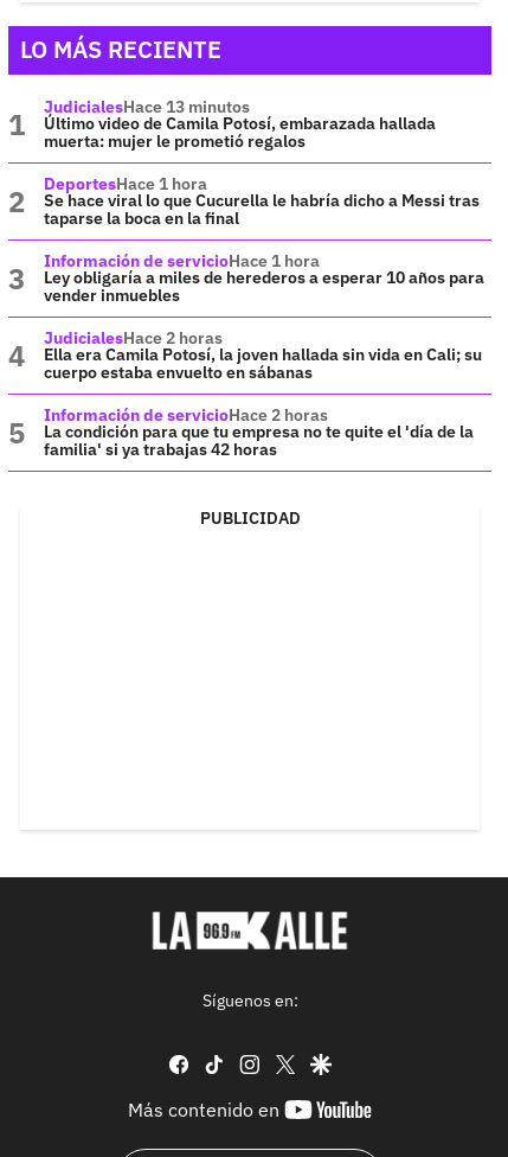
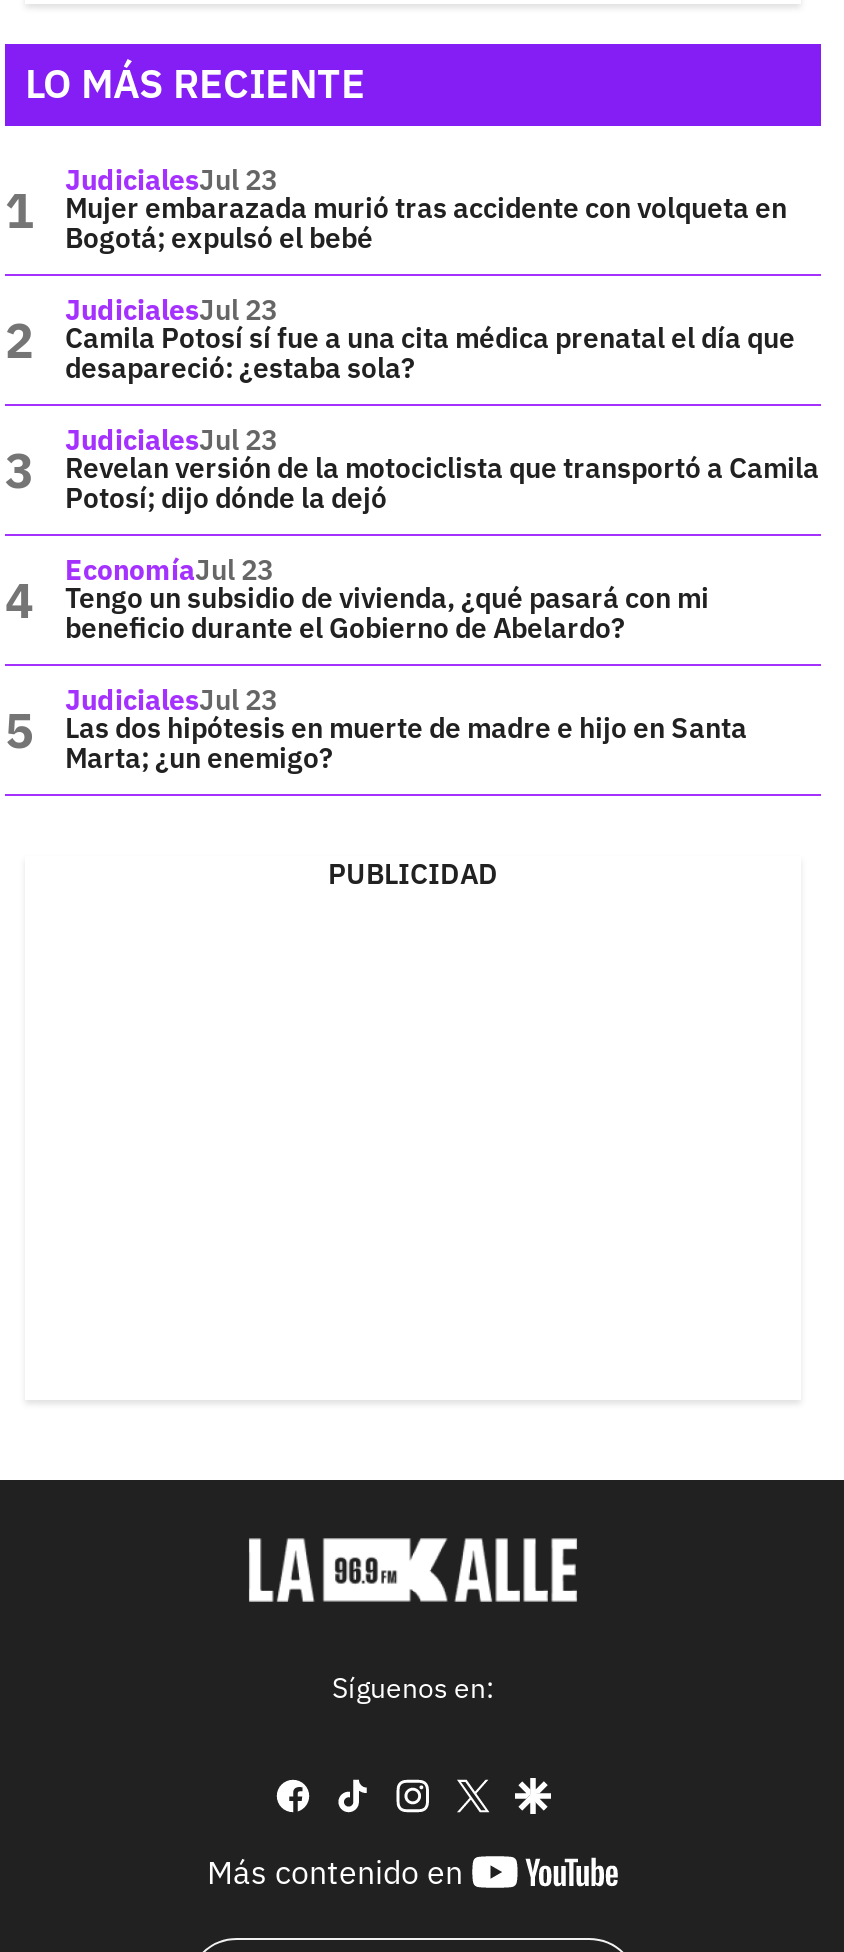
[44,96,436,152] JudicialesHace 13 minutos | Último video de Camila Potosí, embarazada hallada | muerta: mujer le prometió regalos -> [65,162,787,256] JudicialesJul 23 | Mujer embarazada murió tras accidente con volqueta en | Bogotá; expulsó el bebé
[44,173,480,229] DeportesHace 1 hora | Se hace viral lo que Cucurella le habría dicho a Messi tras | taparse la boca en la final -> [65,292,795,386] JudicialesJul 23 | Camila Potosí sí fue a una cita médica prenatal el día que | desapareció: ¿estaba sola?
[44,250,484,306] Información de servicioHace 1 hora | Ley obligaría a miles de herederos a esperar 10 años para | vender inmuebles -> [65,422,819,516] JudicialesJul 23 | Revelan versión de la motociclista que transportó a Camila | Potosí; dijo dónde la dejó
[44,327,482,383] JudicialesHace 2 horas | Ella era Camila Potosí, la joven hallada sin vida en Cali; su | cuerpo estaba envuelto en sábanas -> [65,552,709,646] EconomíaJul 23 | Tengo un subsidio de vivienda, ¿qué pasará con mi | beneficio durante el Gobierno de Abelardo?
[44,404,474,460] Información de servicioHace 2 horas | La condición para que tu empresa no te quite el 'día de la | familia' si ya trabajas 42 horas -> [65,682,747,776] JudicialesJul 23 | Las dos hipótesis en muerte de madre e hijo en Santa | Marta; ¿un enemigo?

